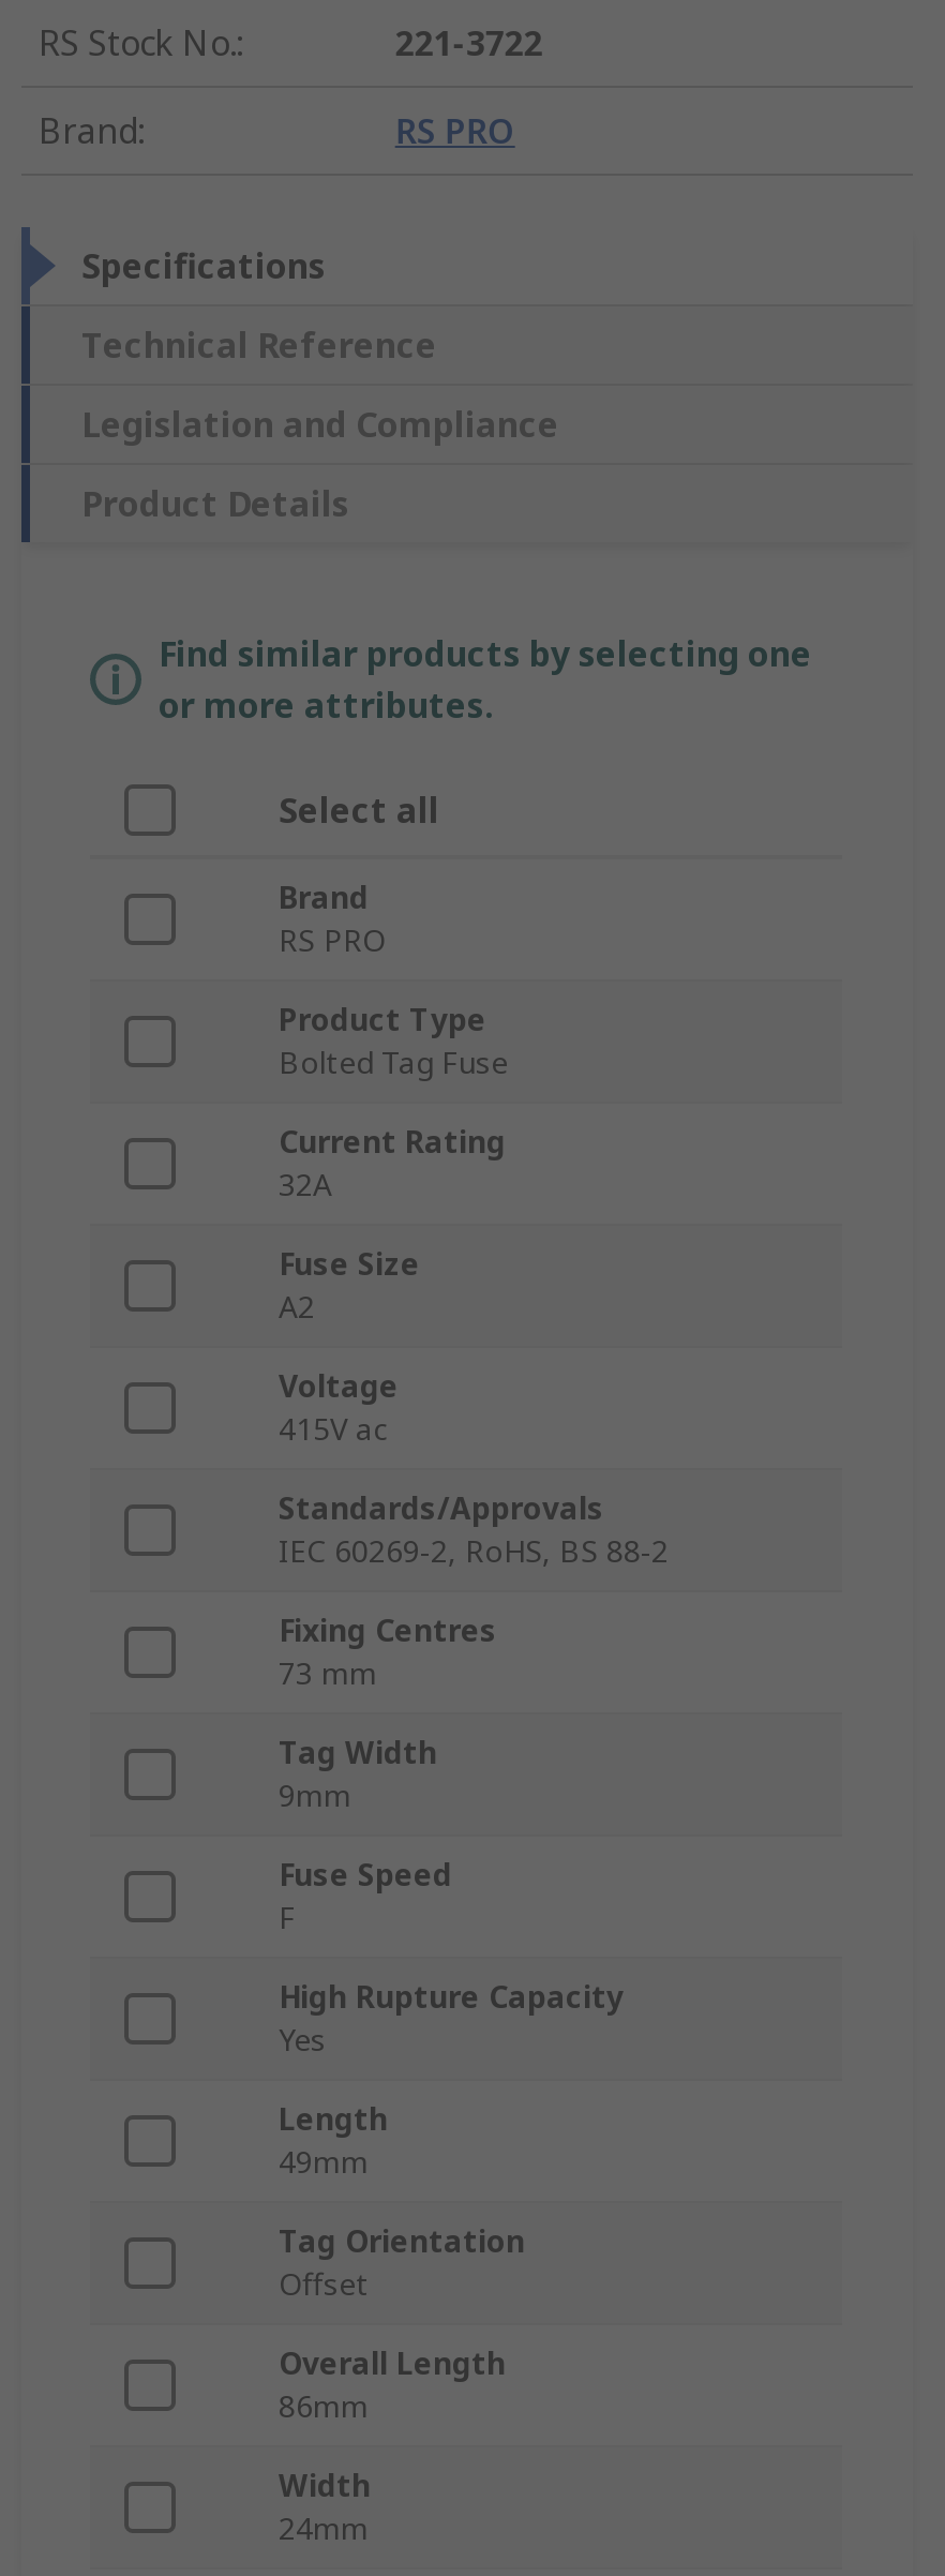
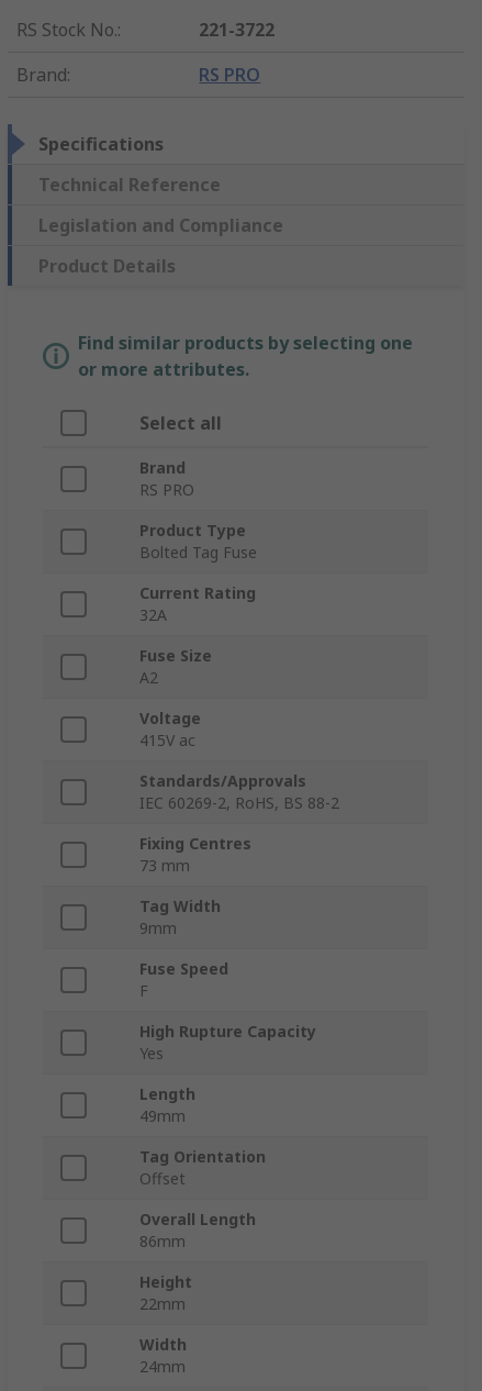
none -> [139,1272,192,1315] Height | 22mm

